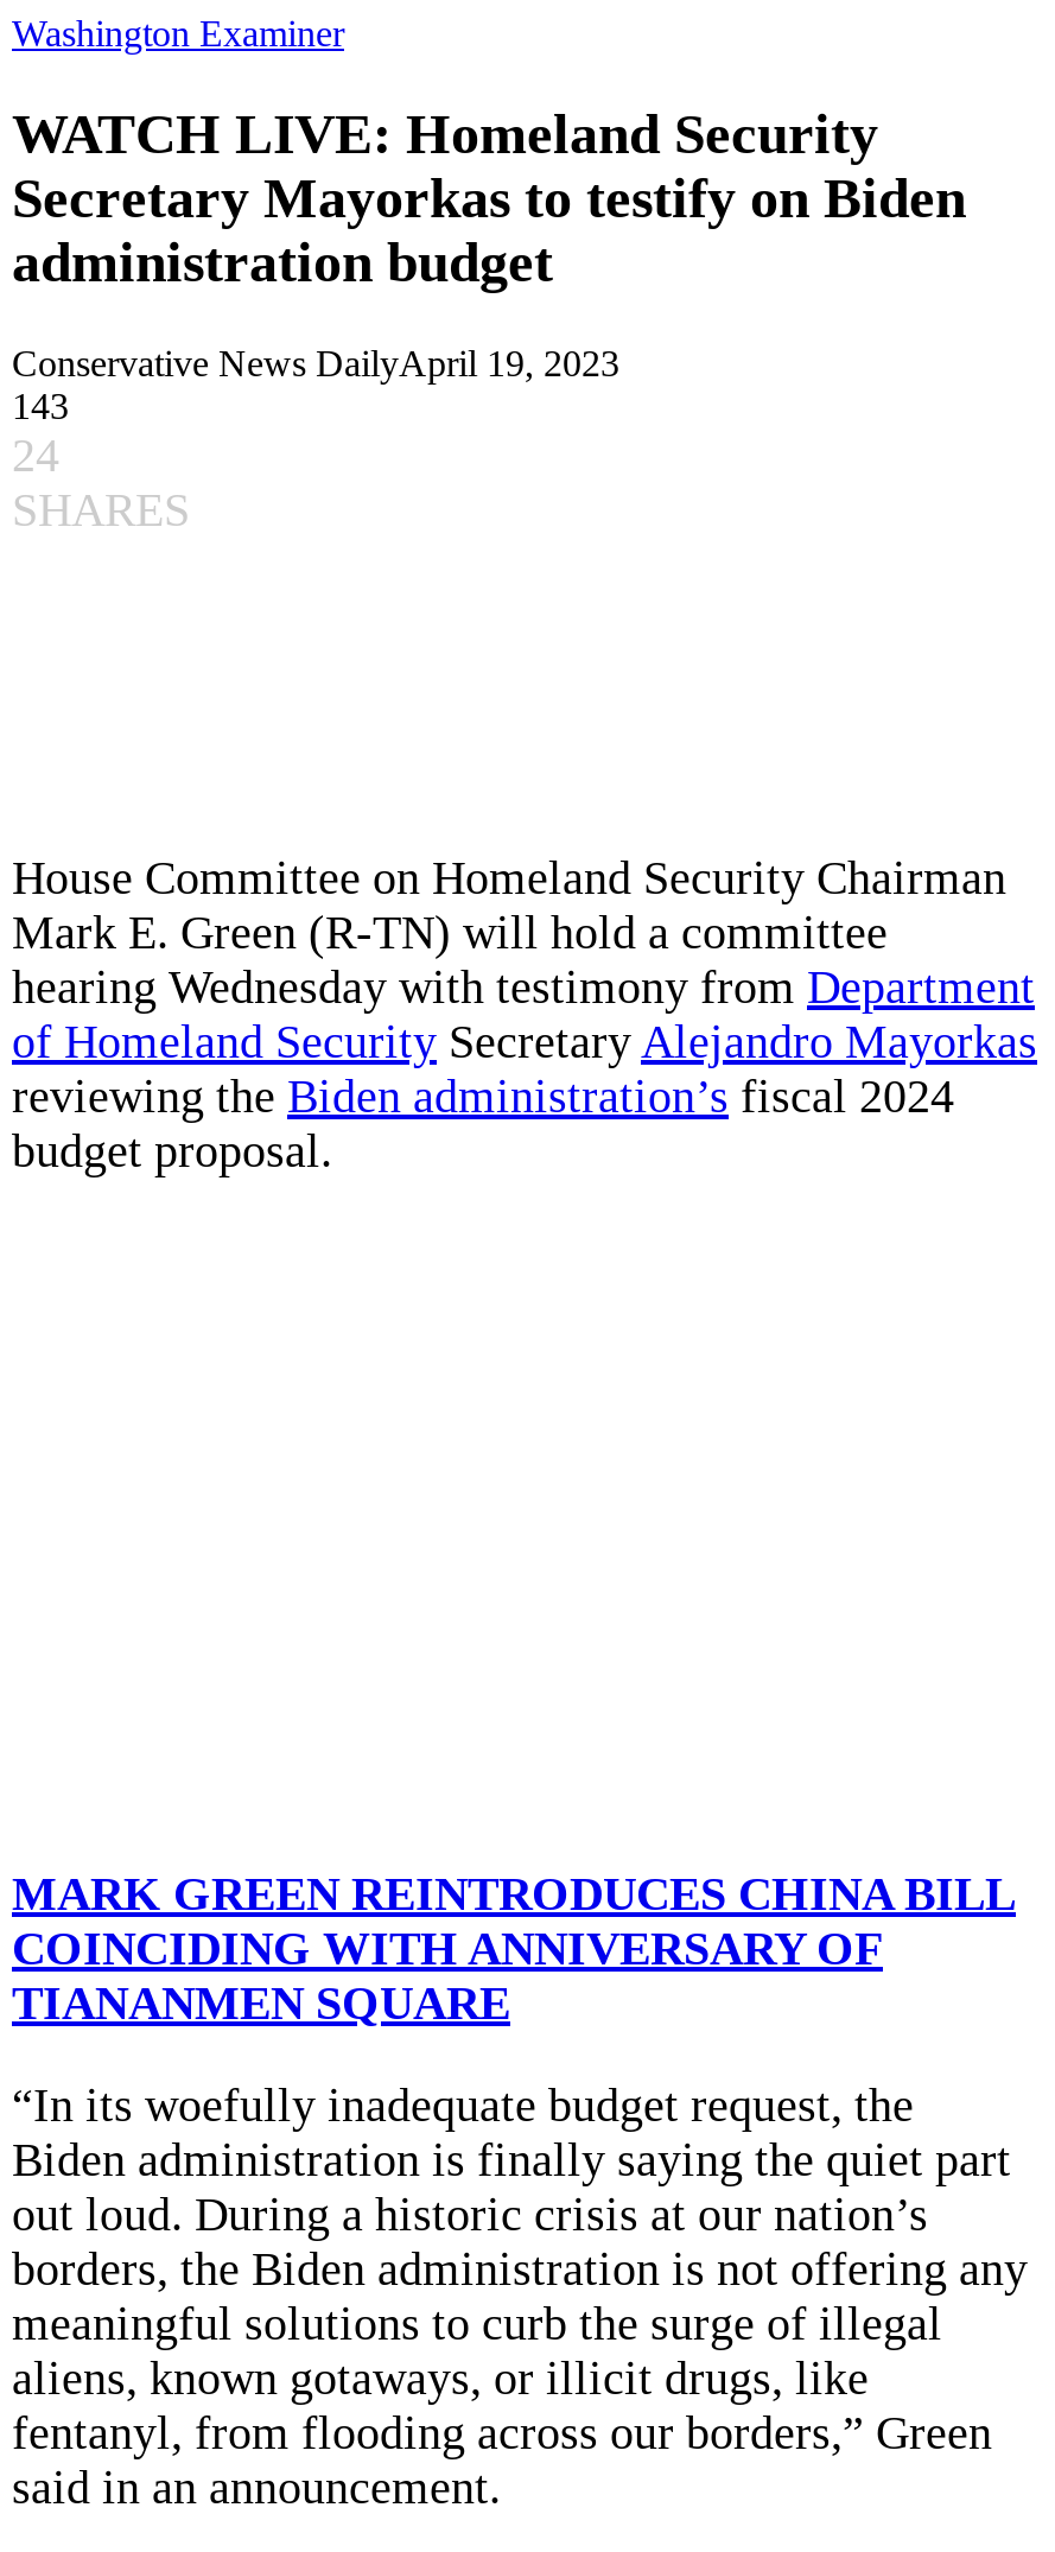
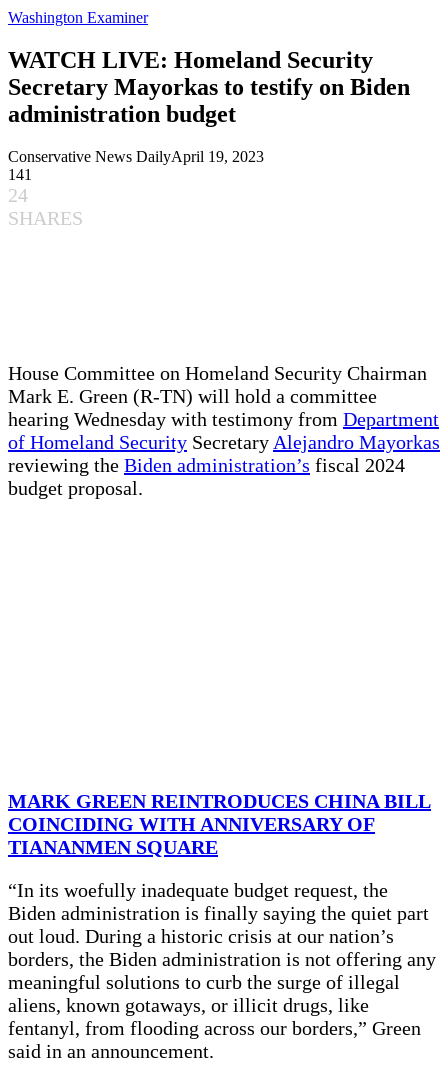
[12,385,69,426] 143 -> [8,166,32,183] 141

